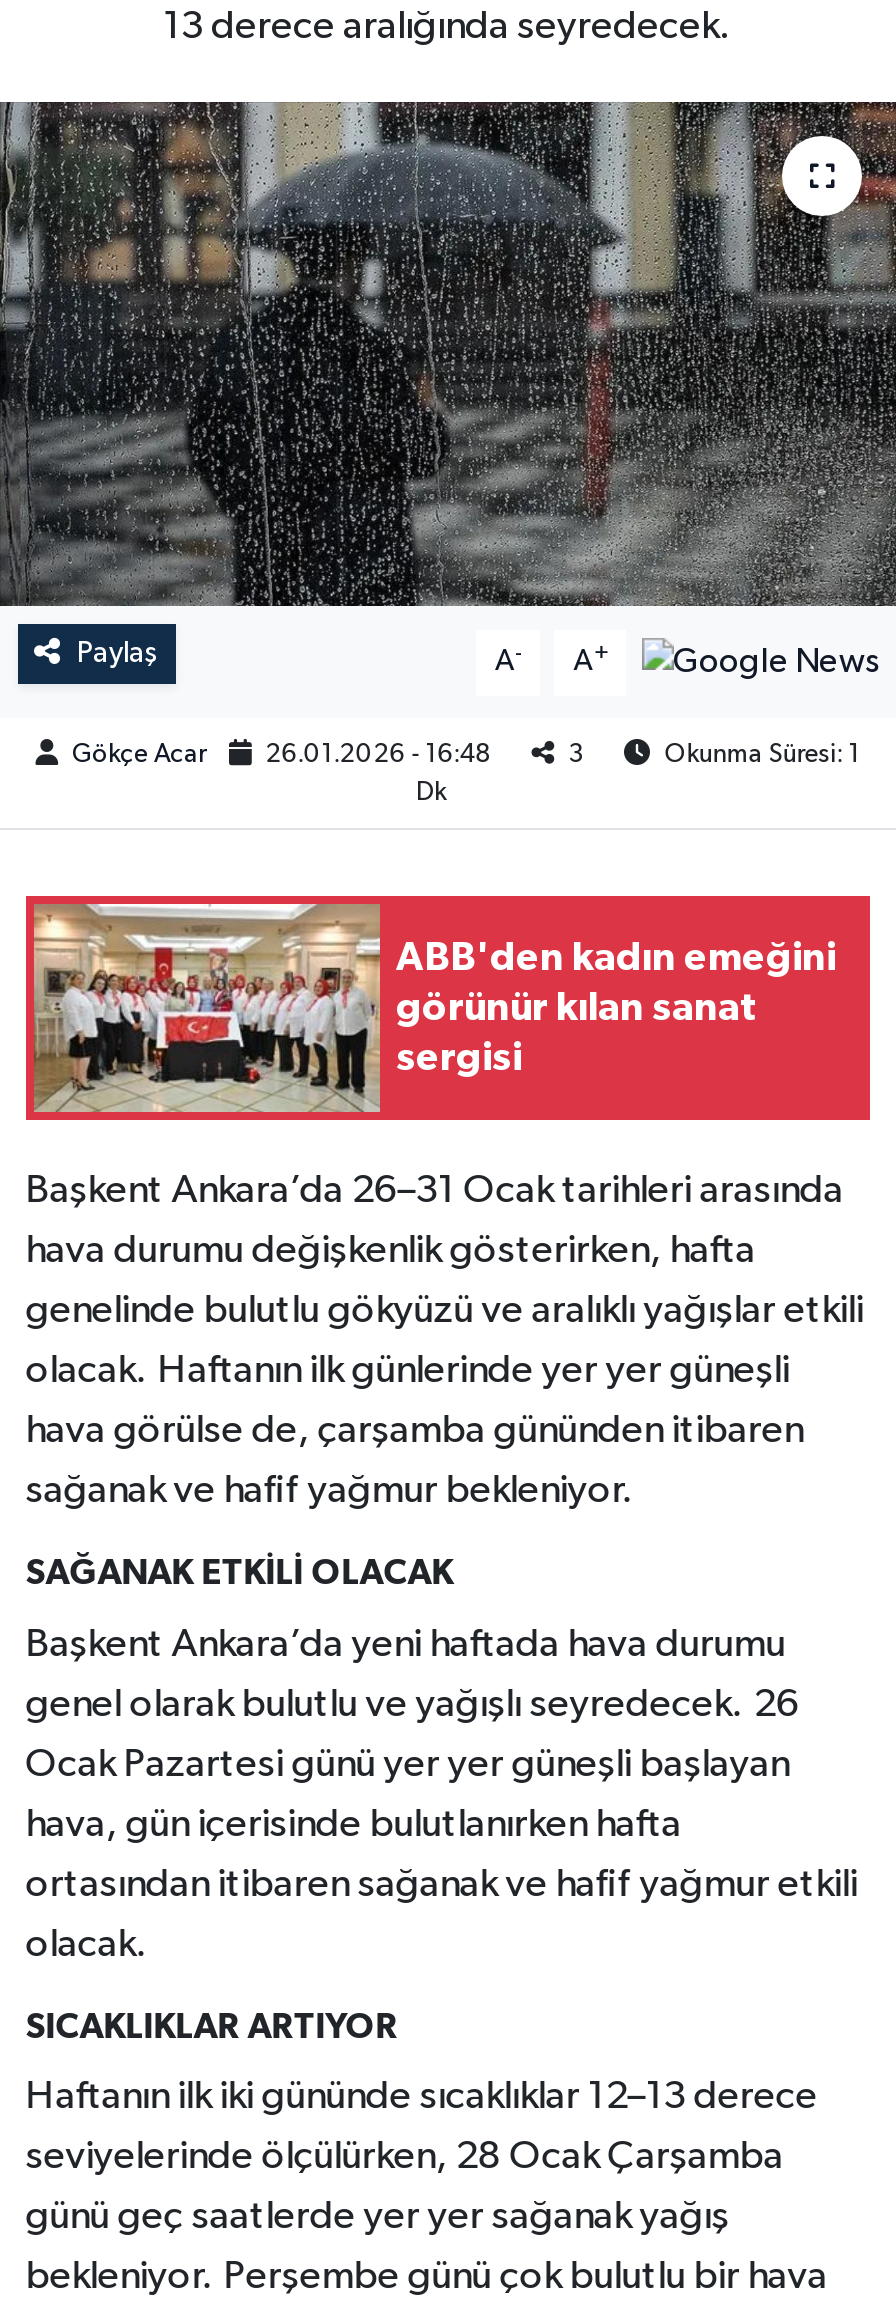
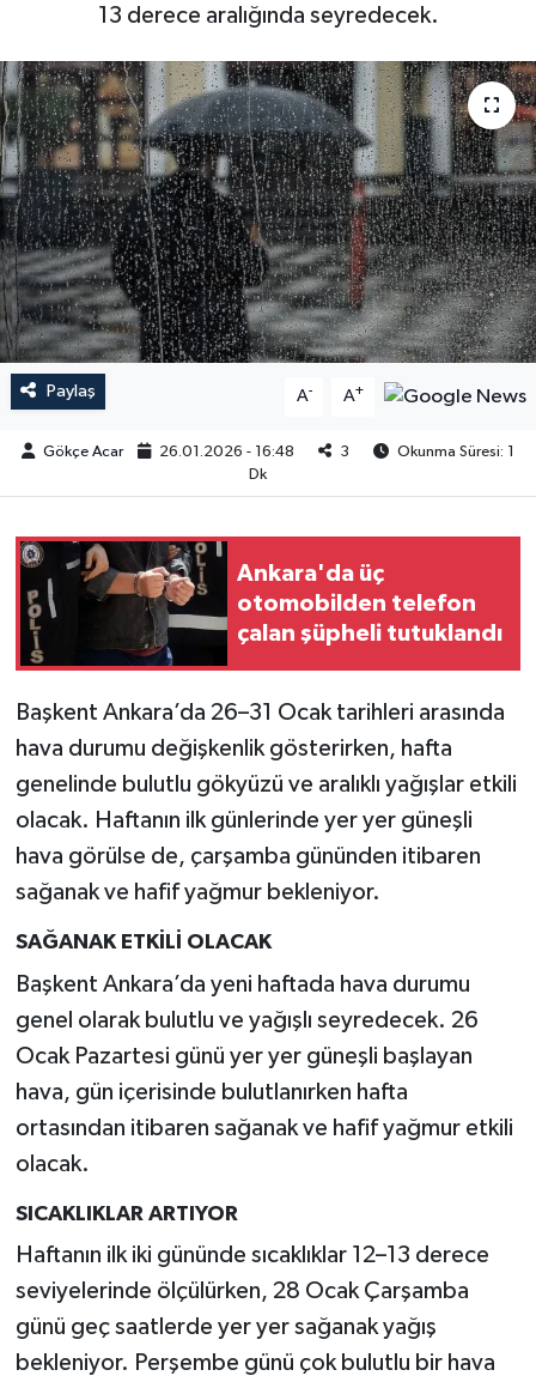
[32,902,836,1114] [image] | ABB'den kadın emeğini | görünür kılan sanat | sergisi -> [19,540,502,667] [image] | Ankara'da üç | otomobilden telefon | çalan şüpheli tutuklandı

